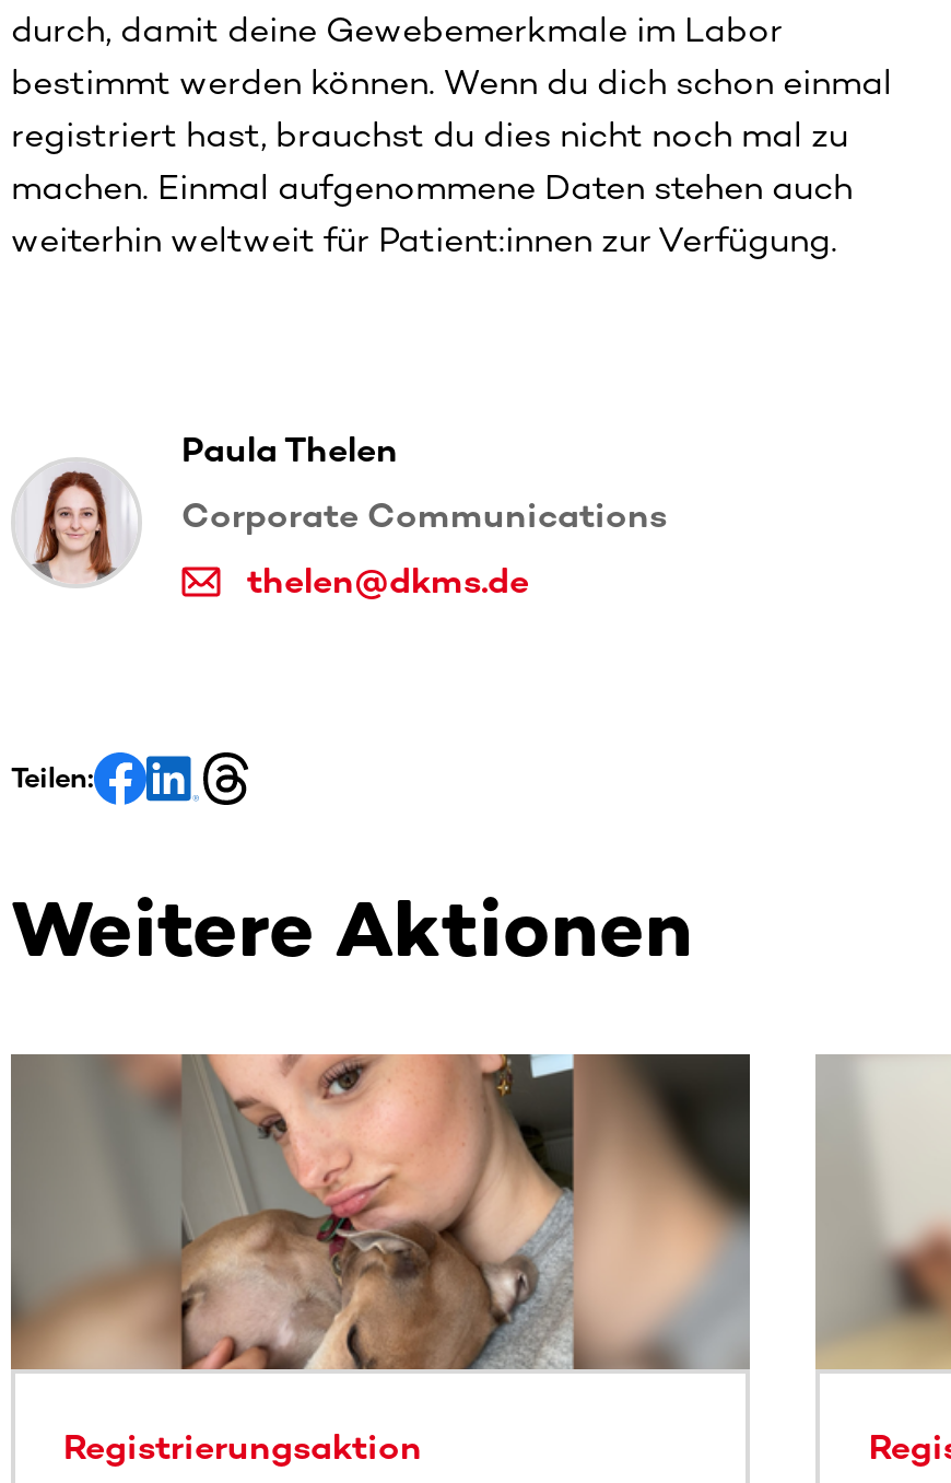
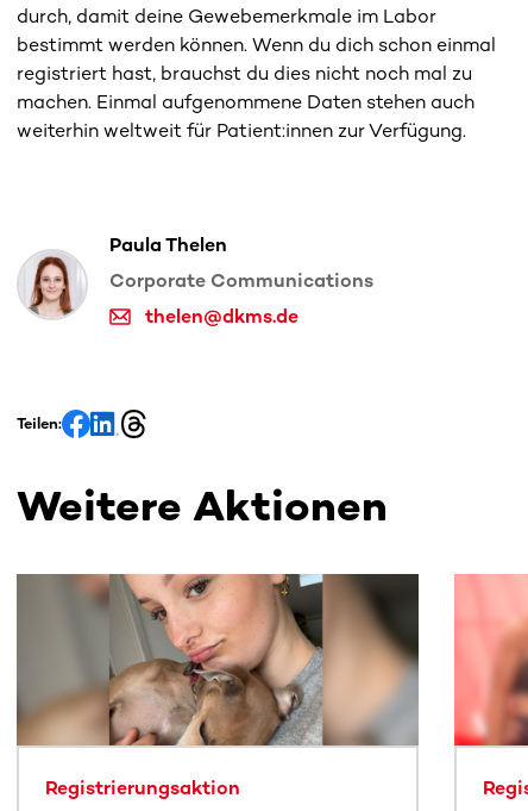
[815,1054,944,1369] [image] -> [453,574,524,747] [image]

